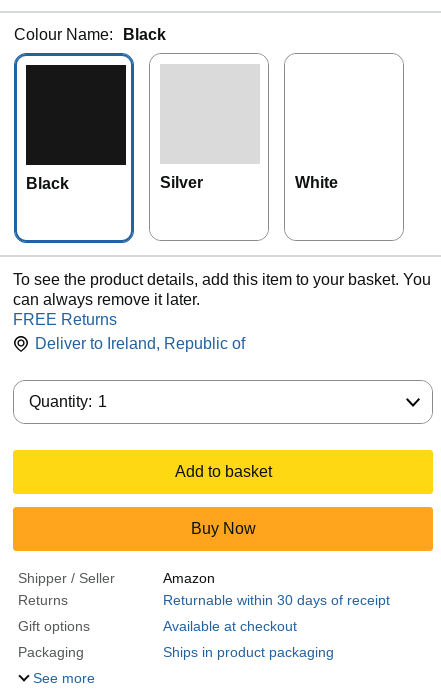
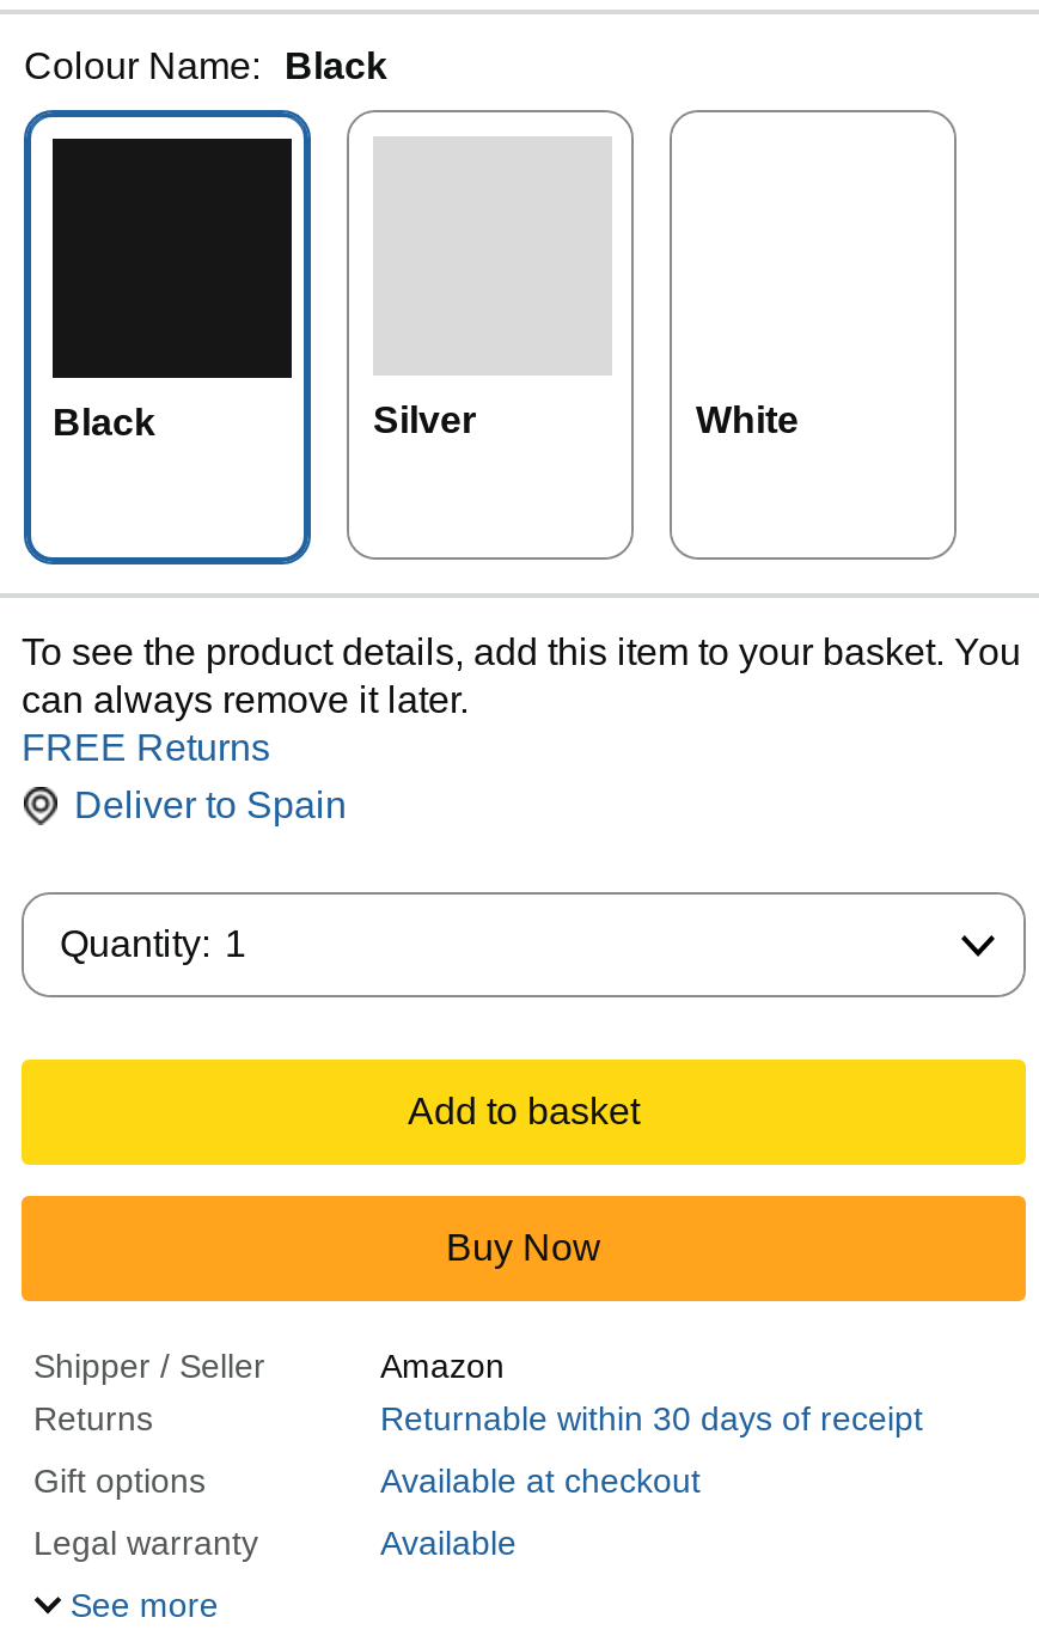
[35,335,245,352] Deliver to Ireland, Republic of -> [74,785,347,825] Deliver to Spain
[18,644,334,660] Packaging | Ships in product packaging -> [33,1524,517,1562] Legal warranty | Available

